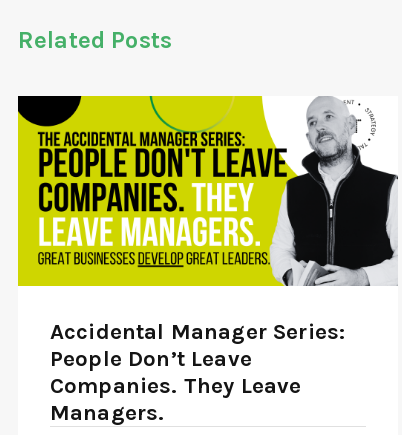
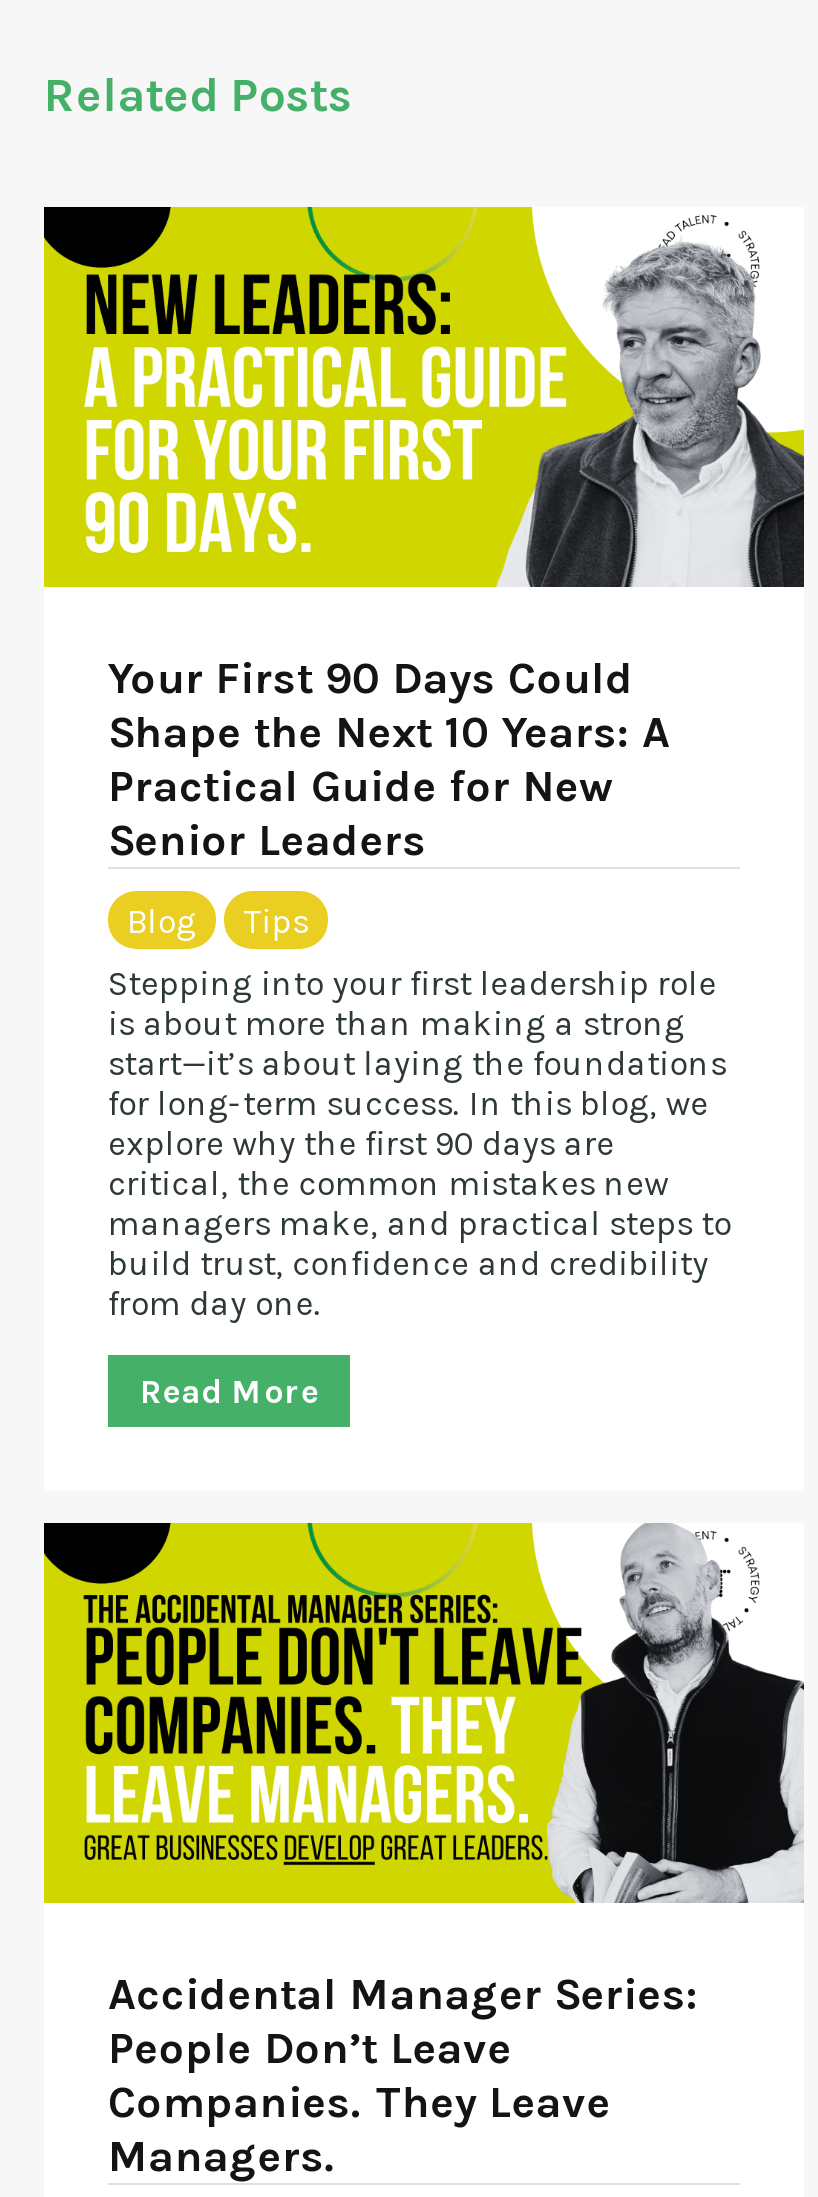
none -> [48,222,806,1410] [image] | Your First 90 Days Could | Shape the Next 10 Years: A | Practical Guide for New | Senior Leaders | Blog | Tips | Stepping into your first leadership role | is about more than making a strong | start—it’s about laying the foundations | for long-term success. In this blog, we | explore why the first 90 days are | critical, the common mistakes new | managers make, and practical steps to | build trust, confidence and credibility | from day one. | Read More

